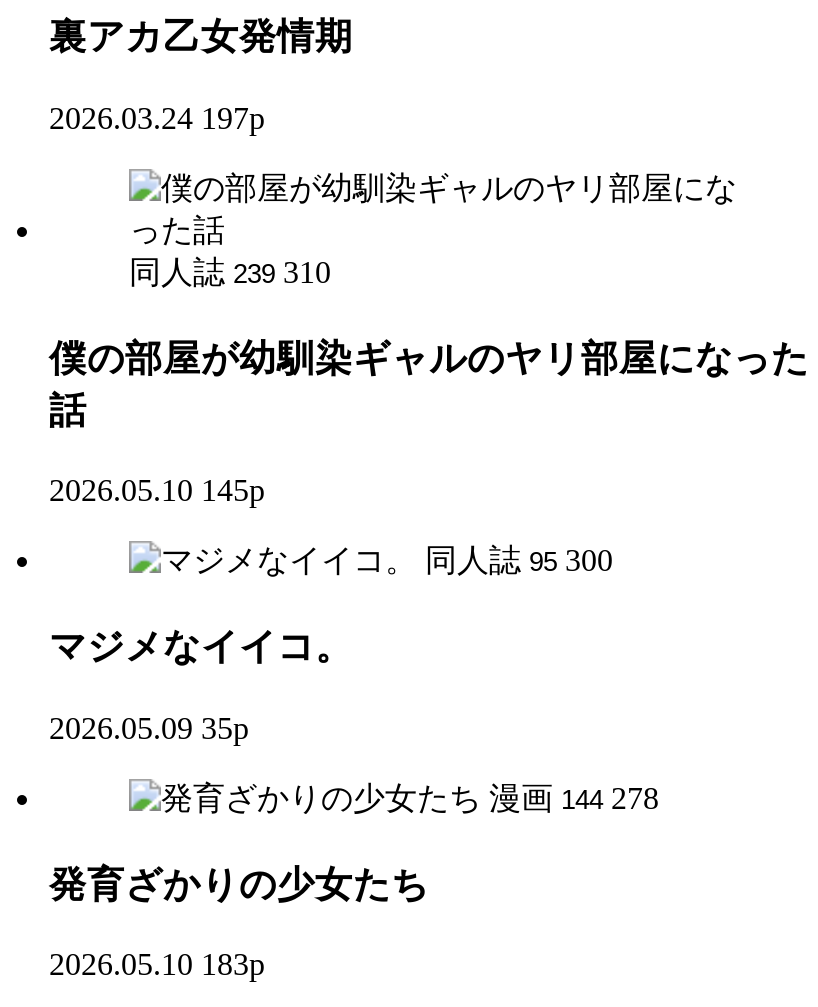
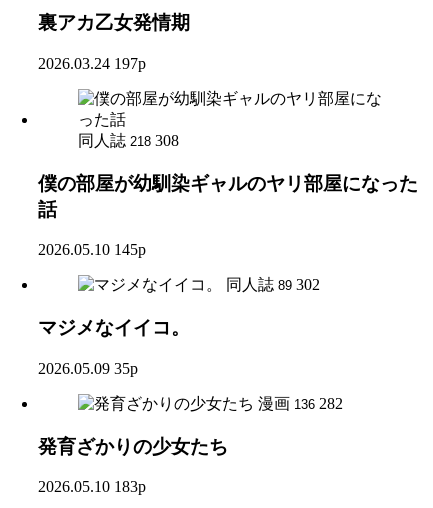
[129,255,331,289] 同人誌 239 310 -> [78,132,179,149] 同人誌 218 308
[425,544,613,578] 同人誌 95 300 -> [226,276,320,293] 同人誌 89 302
[489,781,659,815] 漫画 144 278 -> [258,395,343,412] 漫画 136 282

